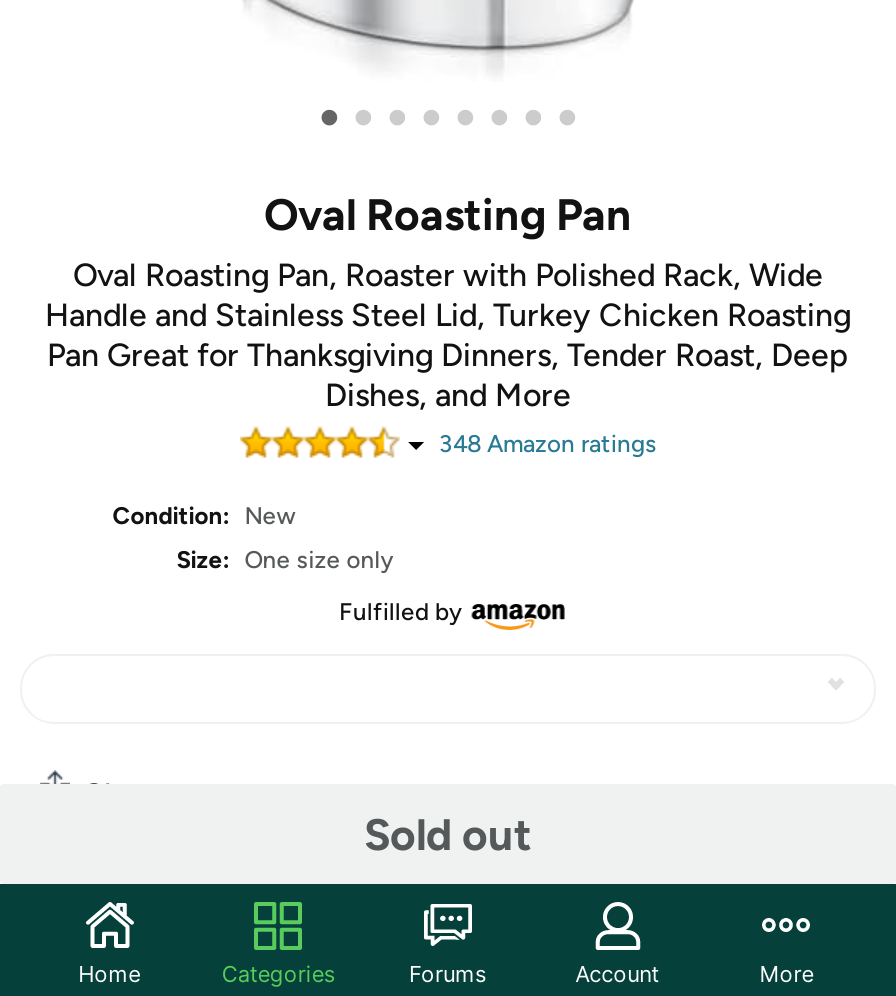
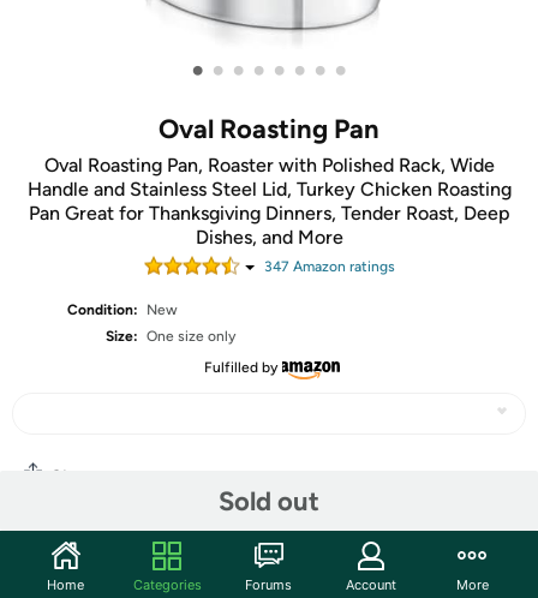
[439,430,657,458] 348 Amazon ratings -> [264,258,394,275] 347 Amazon ratings

